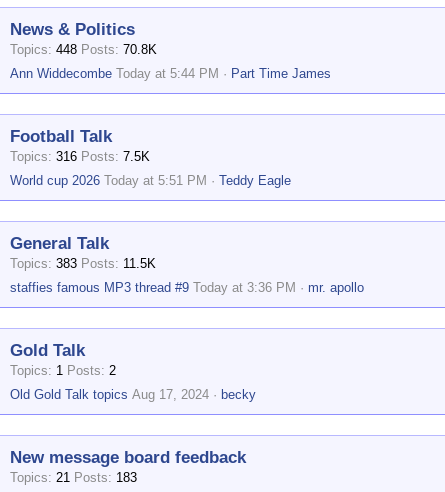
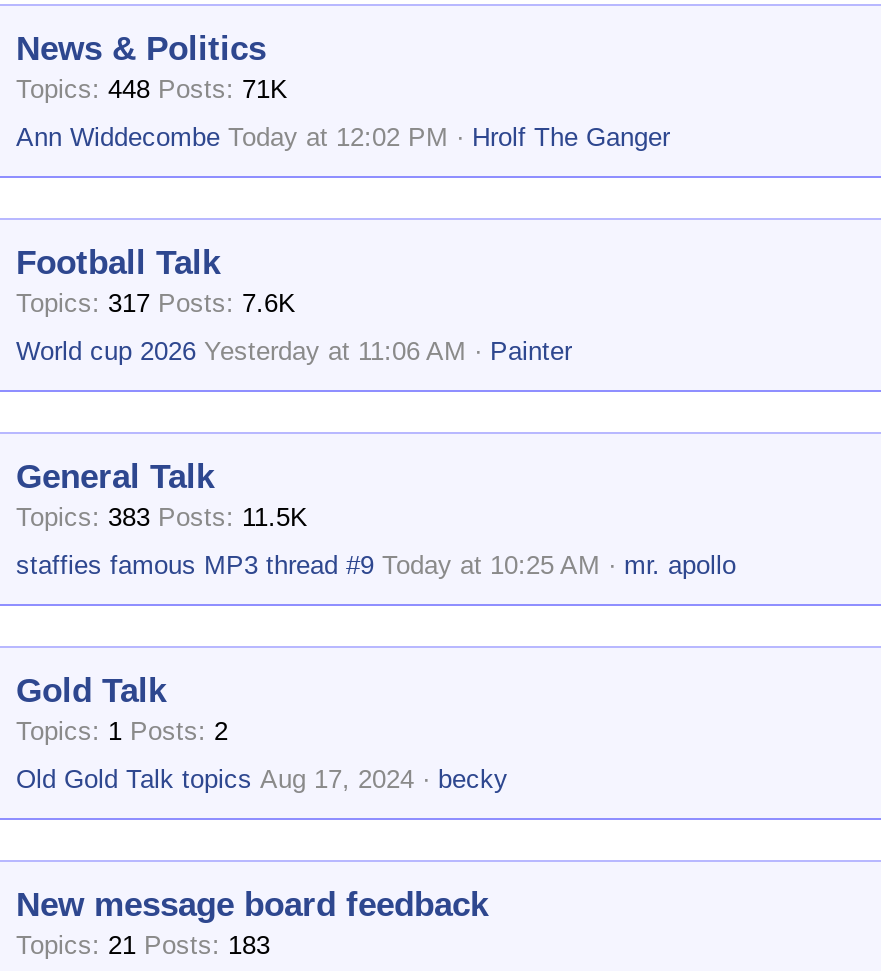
[10,42,157,57] Topics 448 Posts 70.8K -> [16,74,288,104] Topics 448 Posts 71K
[10,66,331,81] Ann Widdecombe Today at 5:44 PM | Part Time James -> [16,122,670,152] Ann Widdecombe Today at 12:02 PM | Hrolf The Ganger
[10,149,150,164] Topics 316 Posts 7.5K -> [16,288,296,318] Topics 317 Posts 7.6K
[10,173,291,188] World cup 2026 Today at 5:51 PM | Teddy Eagle -> [16,336,572,366] World cup 2026 Yesterday at 11:06 AM | Painter
[10,280,296,295] staffies famous MP3 thread #9 Today at 3:36 PM -> [16,550,600,580] staffies famous MP3 thread #9 Today at 10:25 AM

